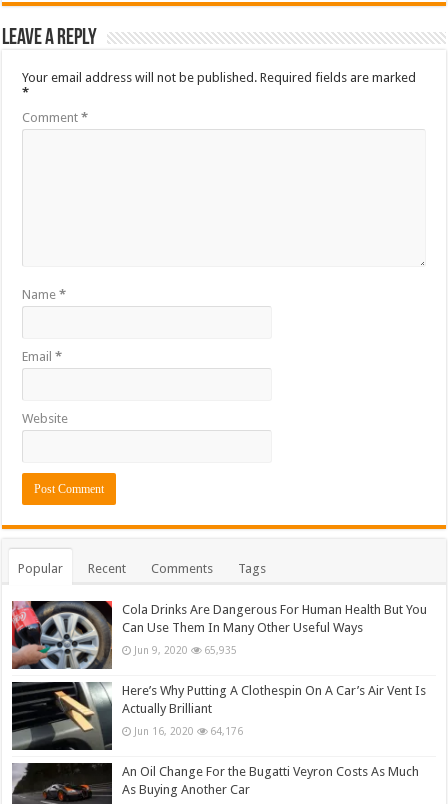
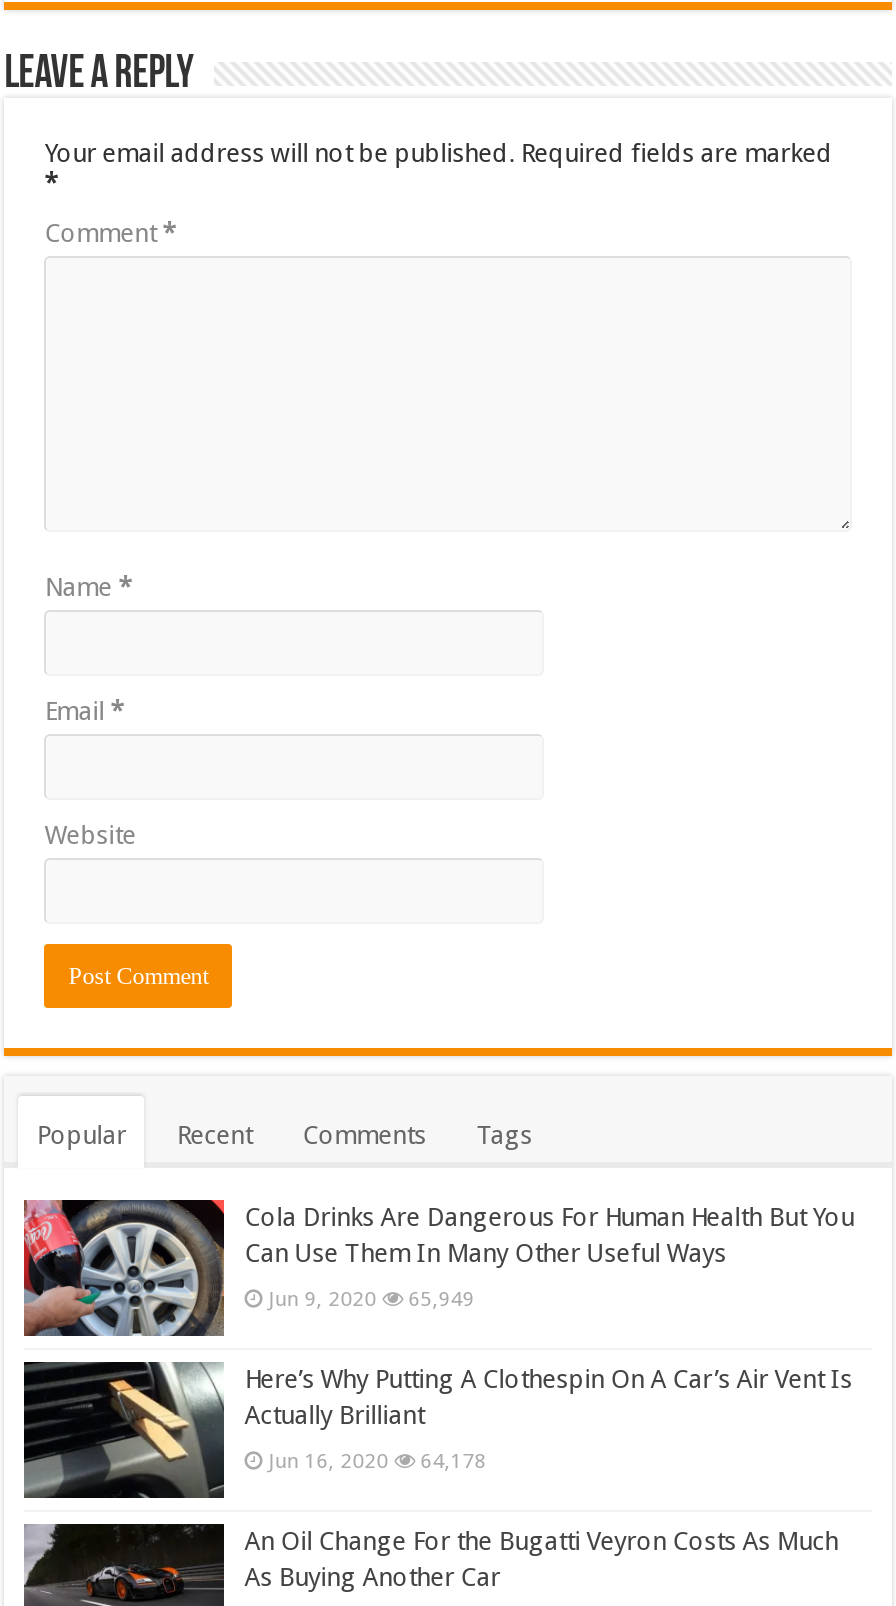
[134,644,237,656] Jun 9, 2020 65,935 -> [268,1286,474,1310] Jun 9, 2020 65,949
[134,725,243,737] Jun 16, 2020 64,176 -> [268,1448,486,1472] Jun 16, 2020 64,178

